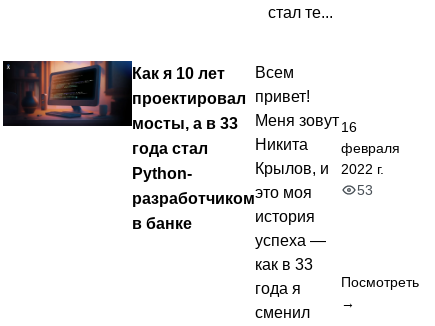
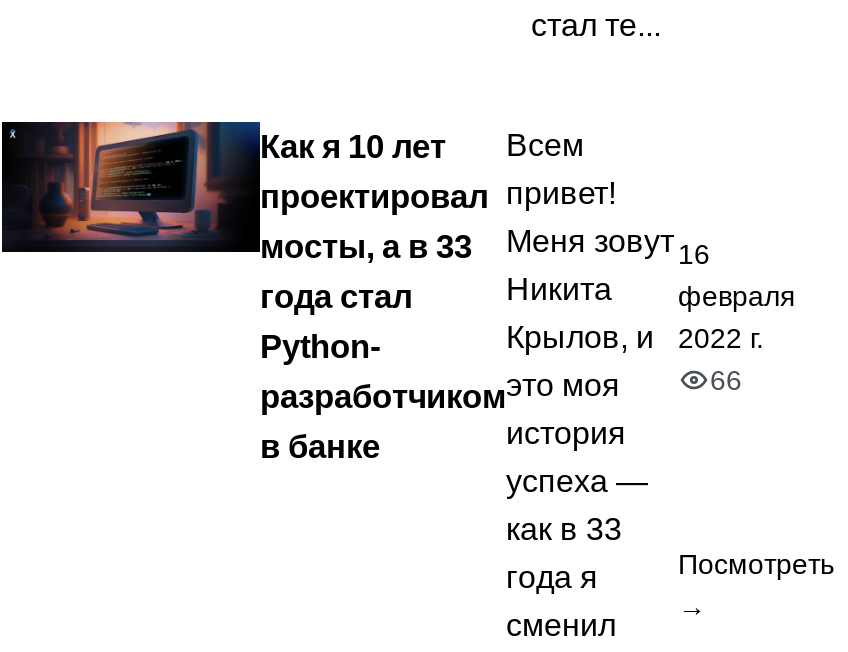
[357,181,373,197] 53 -> [710,363,742,395] 66

